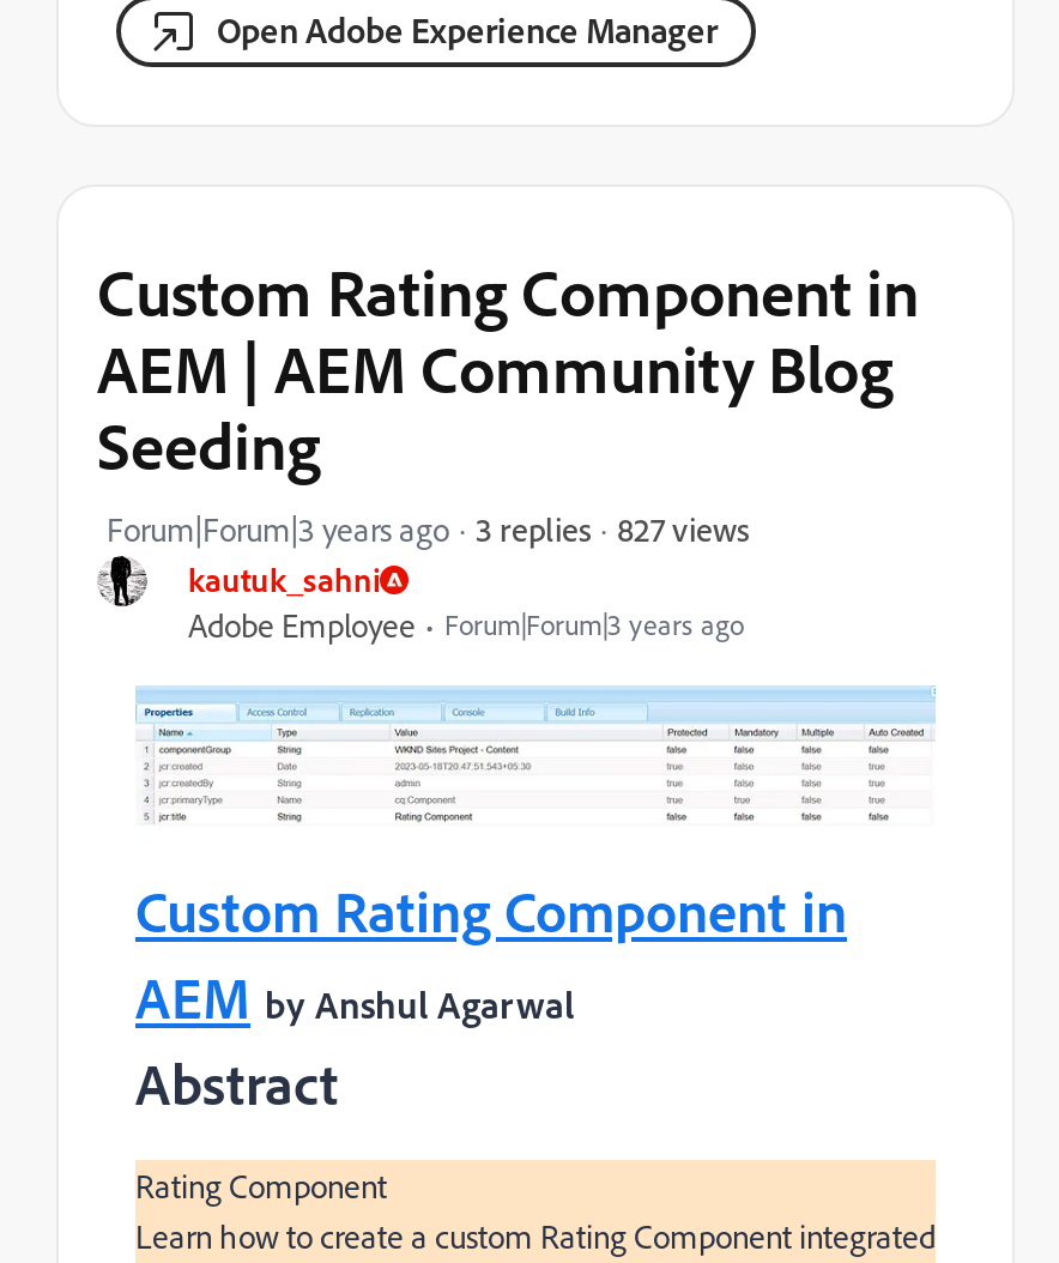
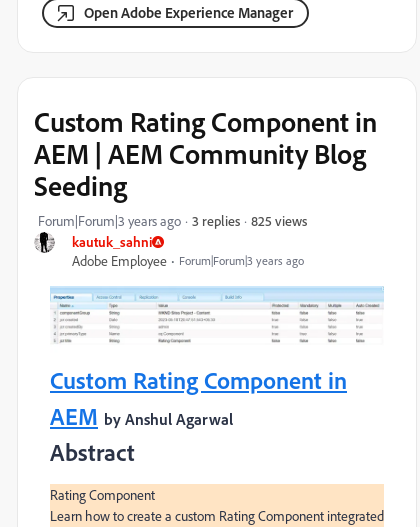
[617,507,749,548] 827 views -> [251,211,307,228] 825 views

